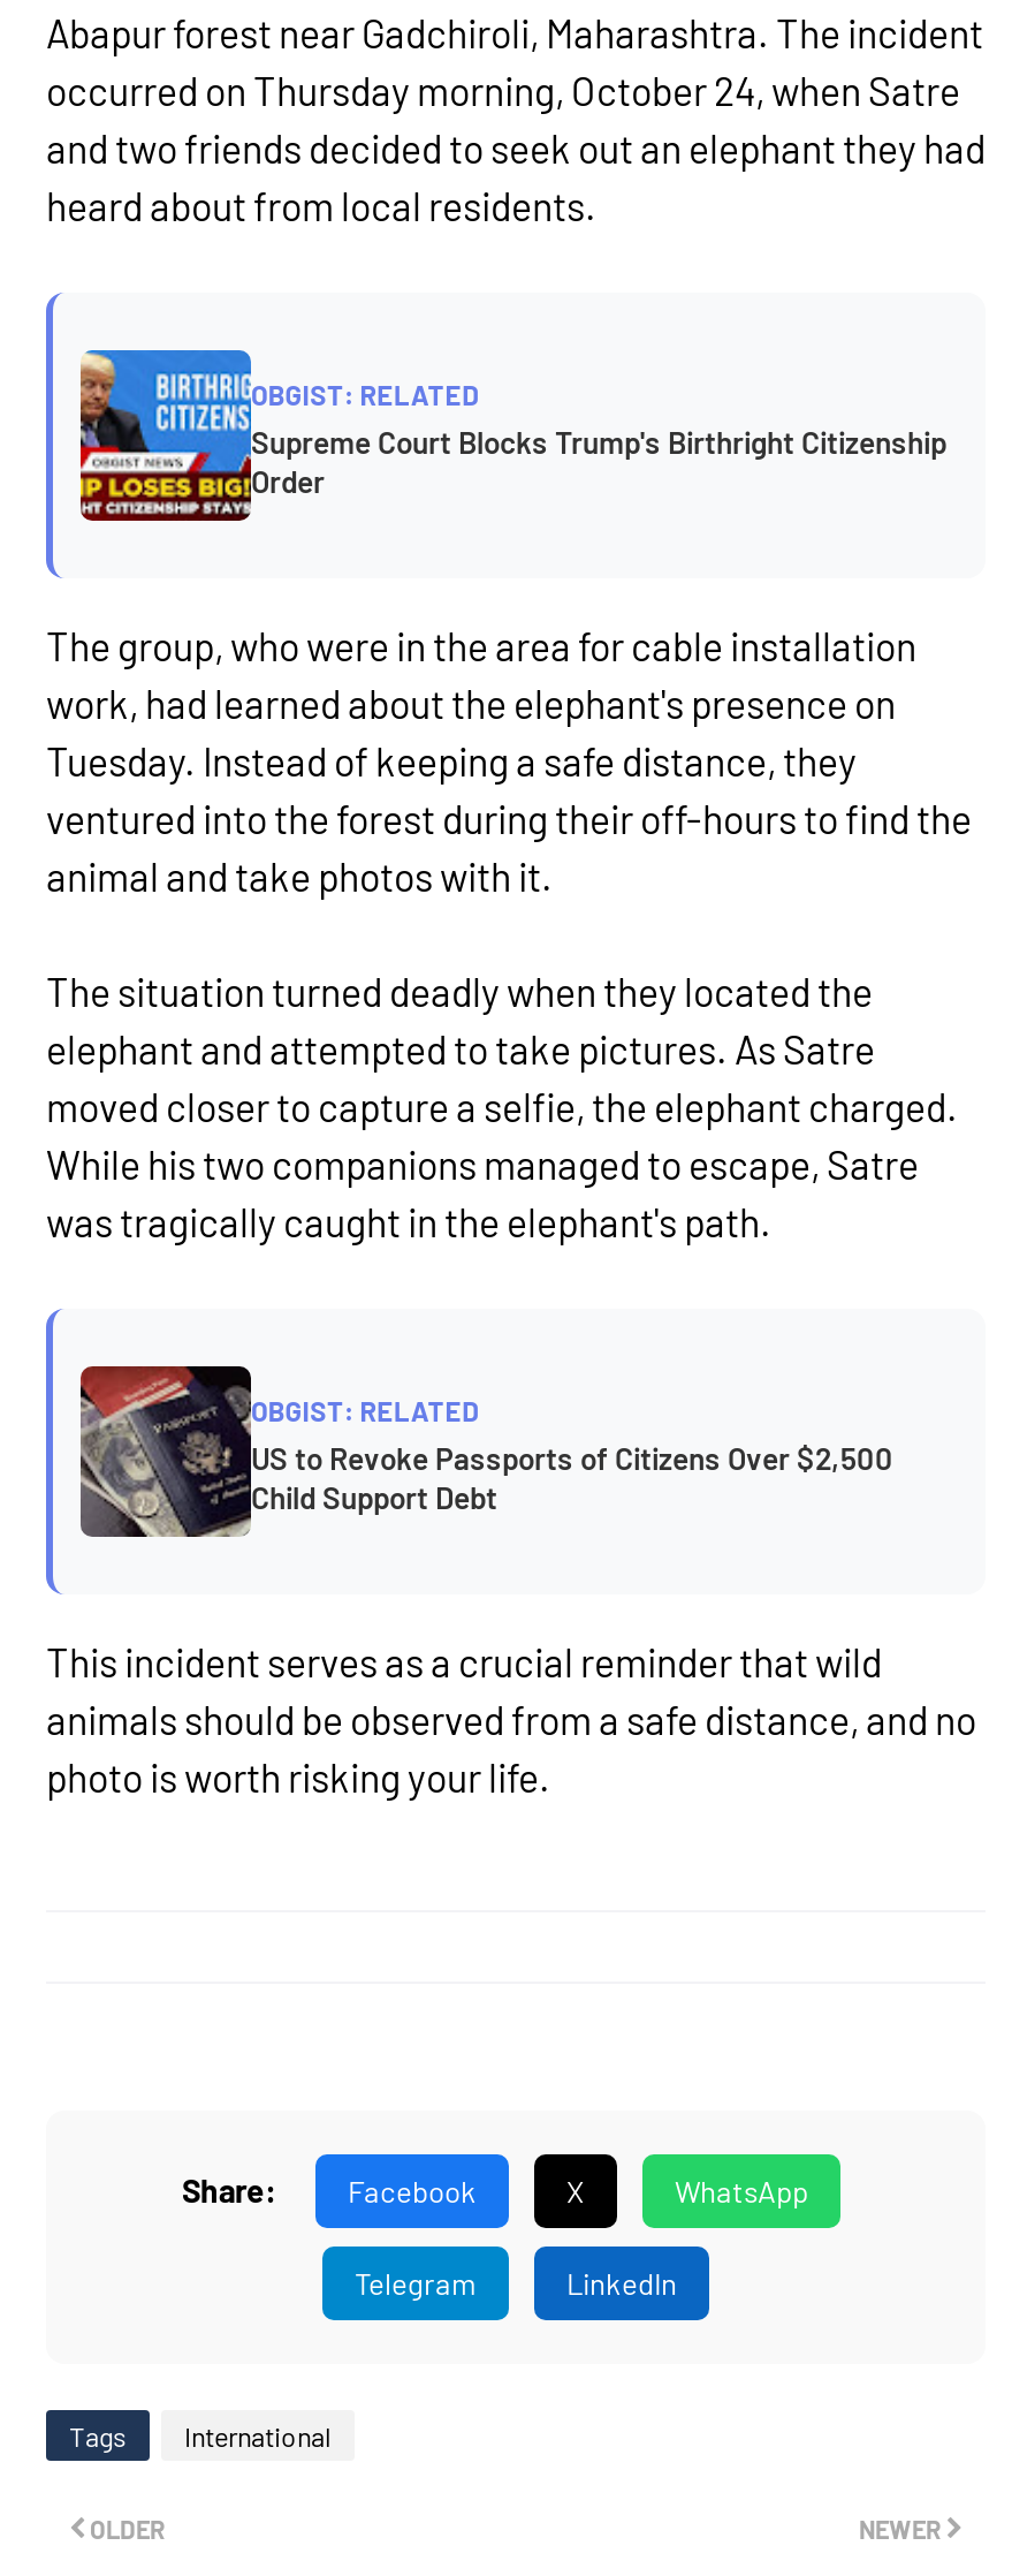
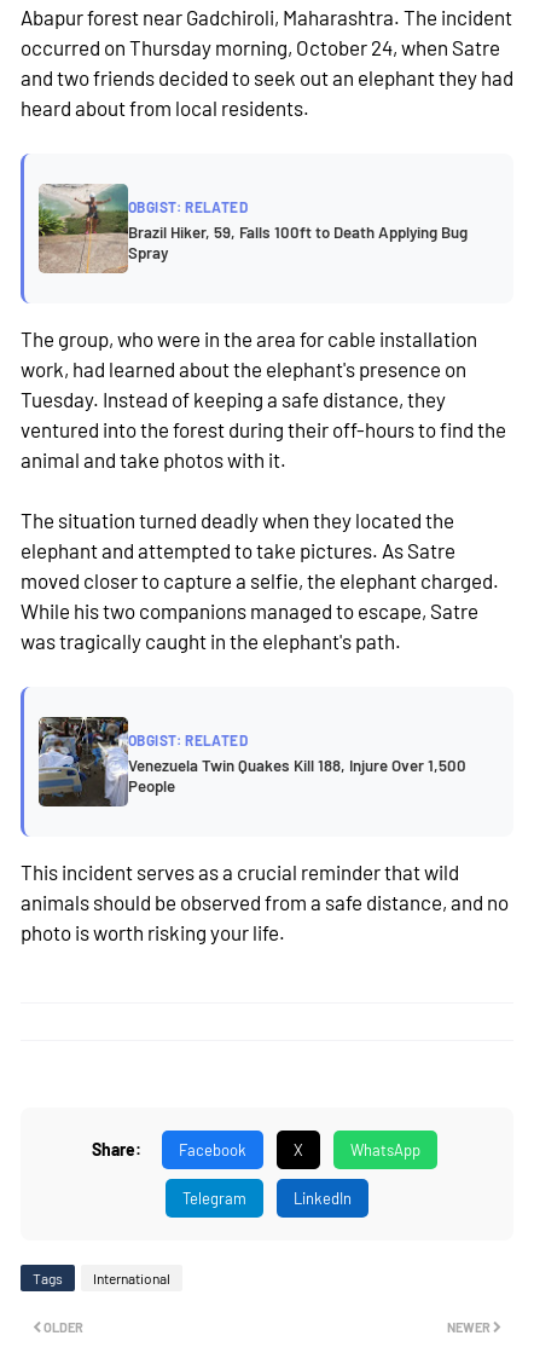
[78,348,946,521] [image] | Supreme Court Blocks Trump's Birthright Citizenship | Order -> [37,184,468,273] [image] | Brazil Hiker, 59, Falls 100ft to Death Applying Bug | Spray
[81,1364,893,1537] [image] | US to Revoke Passports of Citizens Over $2,500 | Child Support Debt -> [39,717,466,806] [image] | Venezuela Twin Quakes Kill 188, Injure Over 1,500 | People

